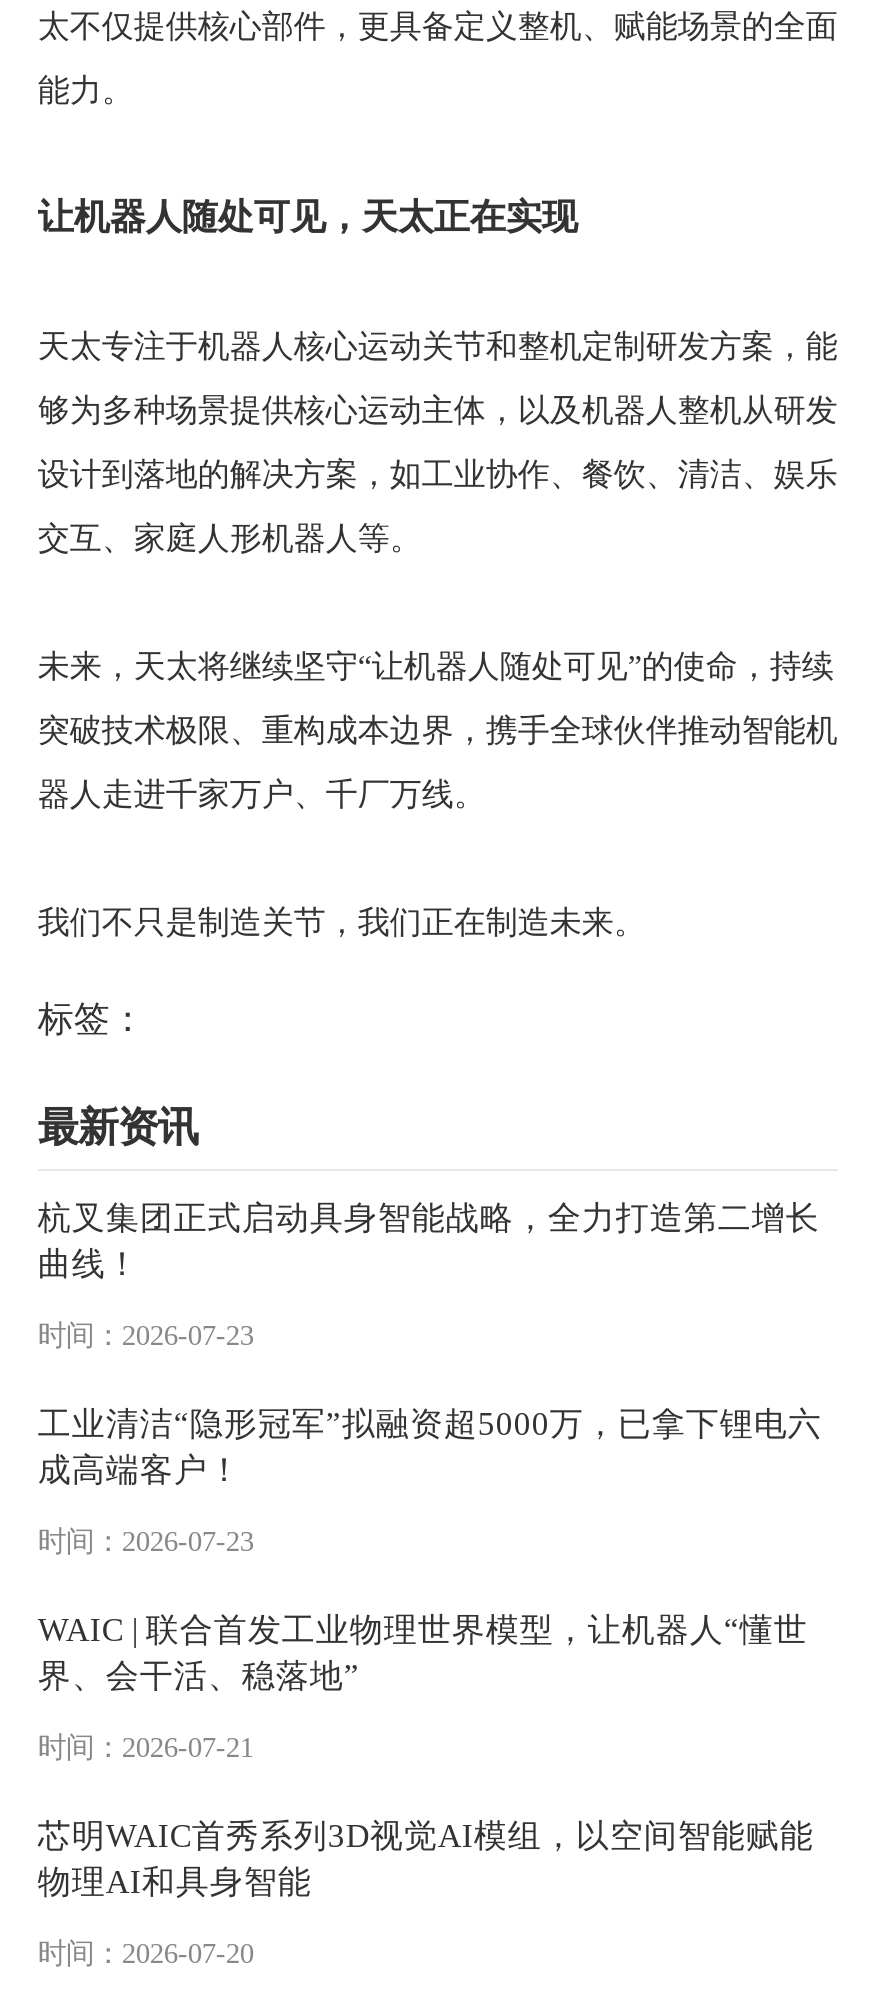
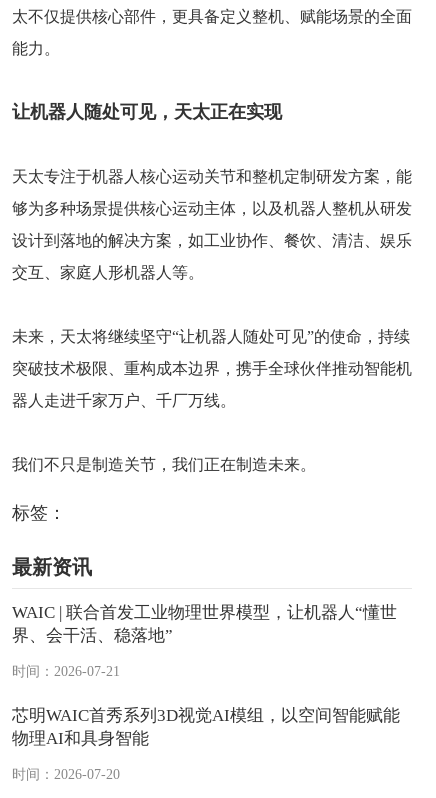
[38,1199,822,1557] 杭叉集团正式启动具身智能战略，全力打造第二增长 | 曲线！ | 时间：2026-07-23 | 工业清洁“隐形冠军”拟融资超5000万，已拿下锂电六 | 成高端客户！ | 时间：2026-07-23 -> none

